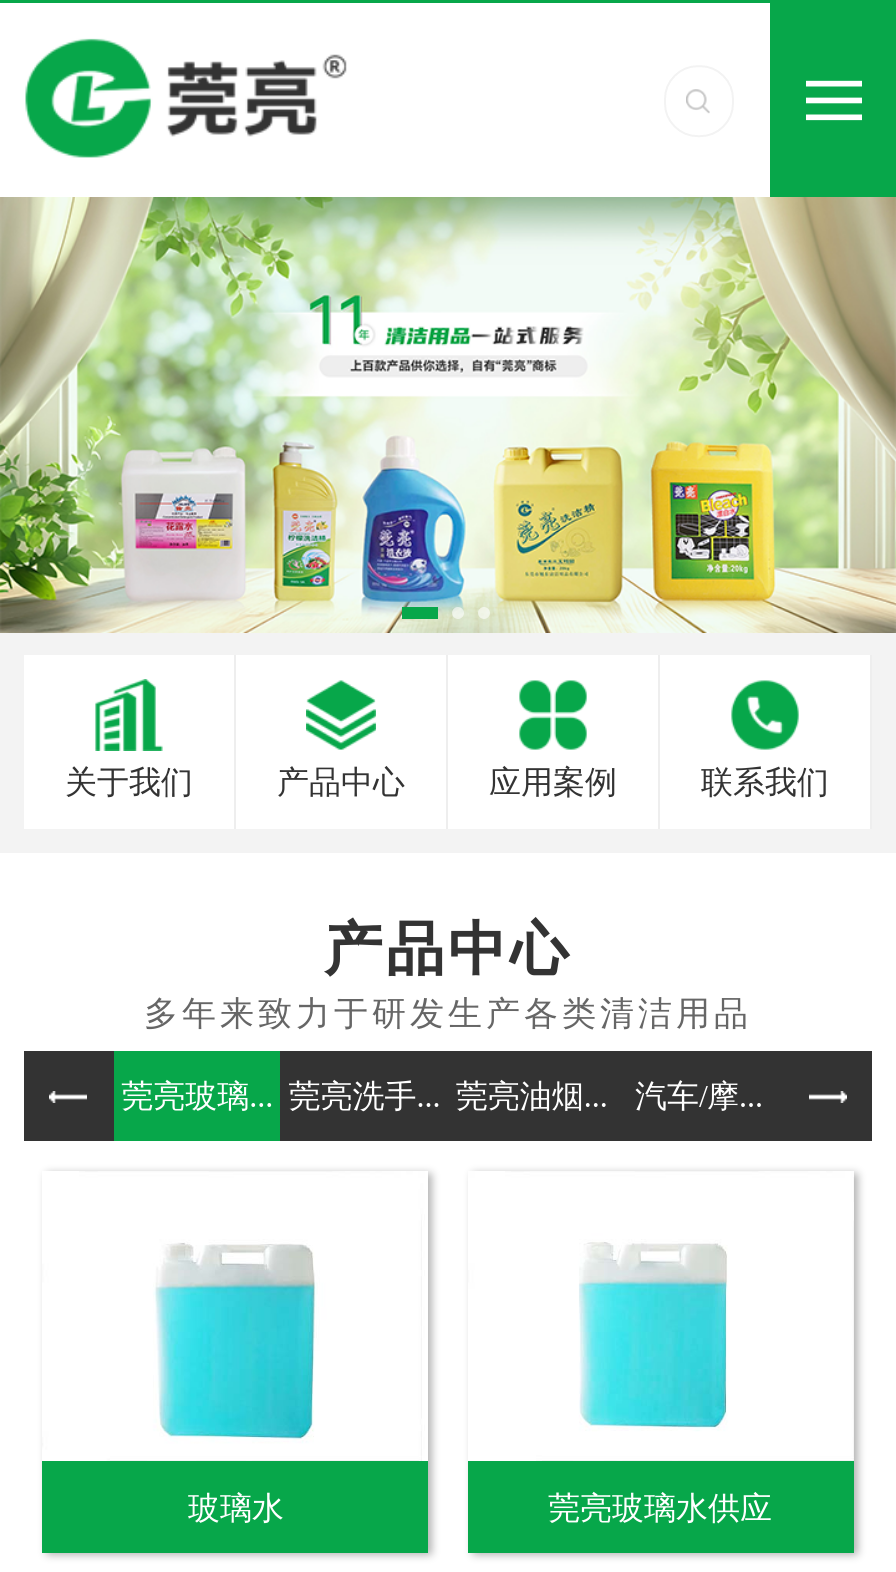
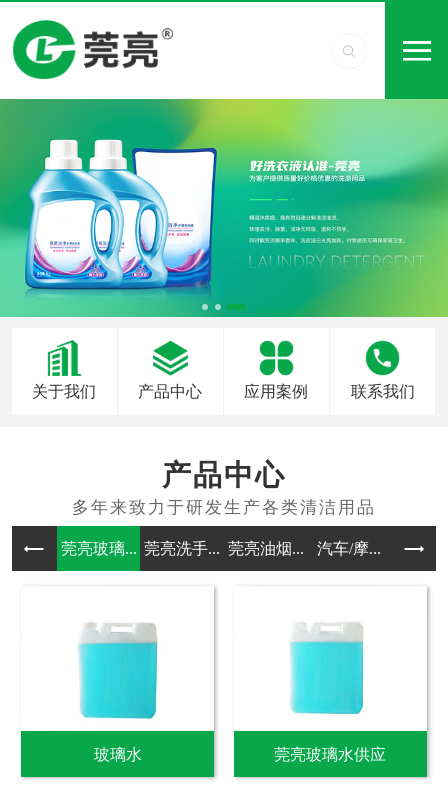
[6,197,890,635] [image] -> [3,98,445,318] [image]

